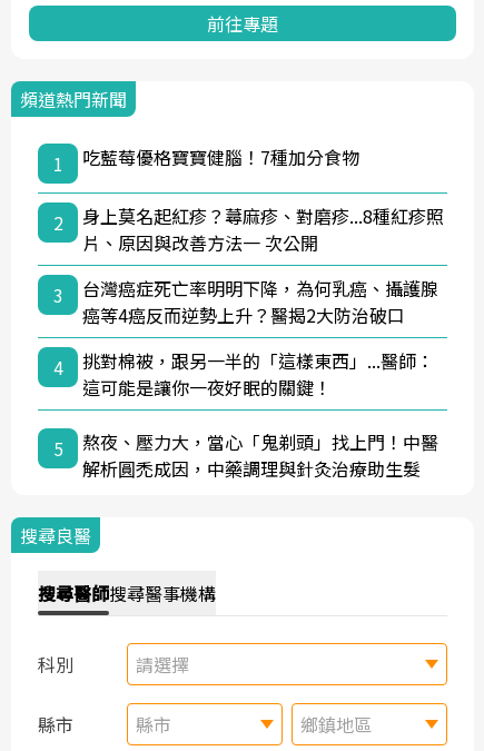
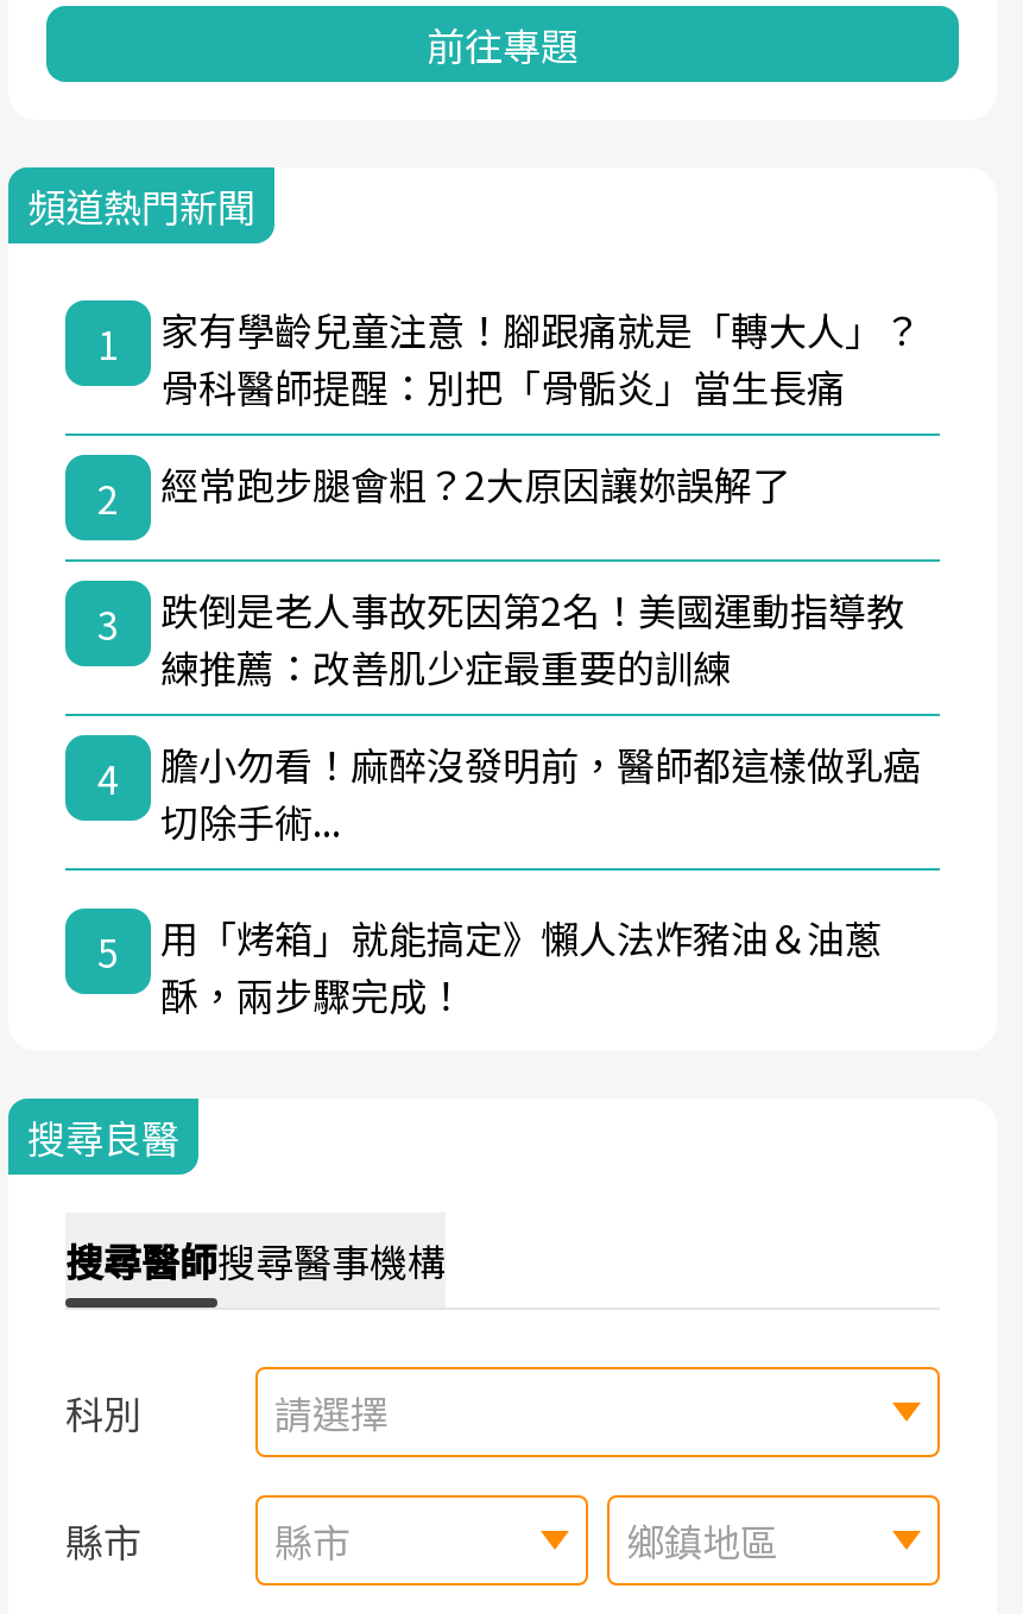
[82,143,359,170] 吃藍莓優格寶寶健腦！7種加分食物 -> [160,300,921,414] 家有學齡兒童注意！腳跟痛就是「轉大人」？ | 骨科醫師提醒：別把「骨骺炎」當生長痛
[82,202,444,256] 身上莫名起紅疹？蕁麻疹、對磨疹...8種紅疹照 | 片、原因與改善方法一 次公開 -> [160,454,790,511] 經常跑步腿會粗？2大原因讓妳誤解了
[82,274,438,328] 台灣癌症死亡率明明下降，為何乳癌、攝護腺 | 癌等4癌反而逆勢上升？醫揭2大防治破口 -> [160,580,904,694] 跌倒是老人事故死因第2名！美國運動指導教 | 練推薦：改善肌少症最重要的訓練
[82,347,434,400] 挑對棉被，跟另一半的「這樣東西」...醫師： | 這可能是讓你一夜好眠的關鍵！ -> [160,734,921,848] 膽小勿看！麻醉沒發明前，醫師都這樣做乳癌 | 切除手術...
[82,428,438,481] 熬夜、壓力大，當心「鬼剃頭」找上門！中醫 | 解析圓禿成因，中藥調理與針灸治療助生髮 -> [160,908,883,1022] 用「烤箱」就能搞定》懶人法炸豬油＆油蔥 | 酥，兩步驟完成！

